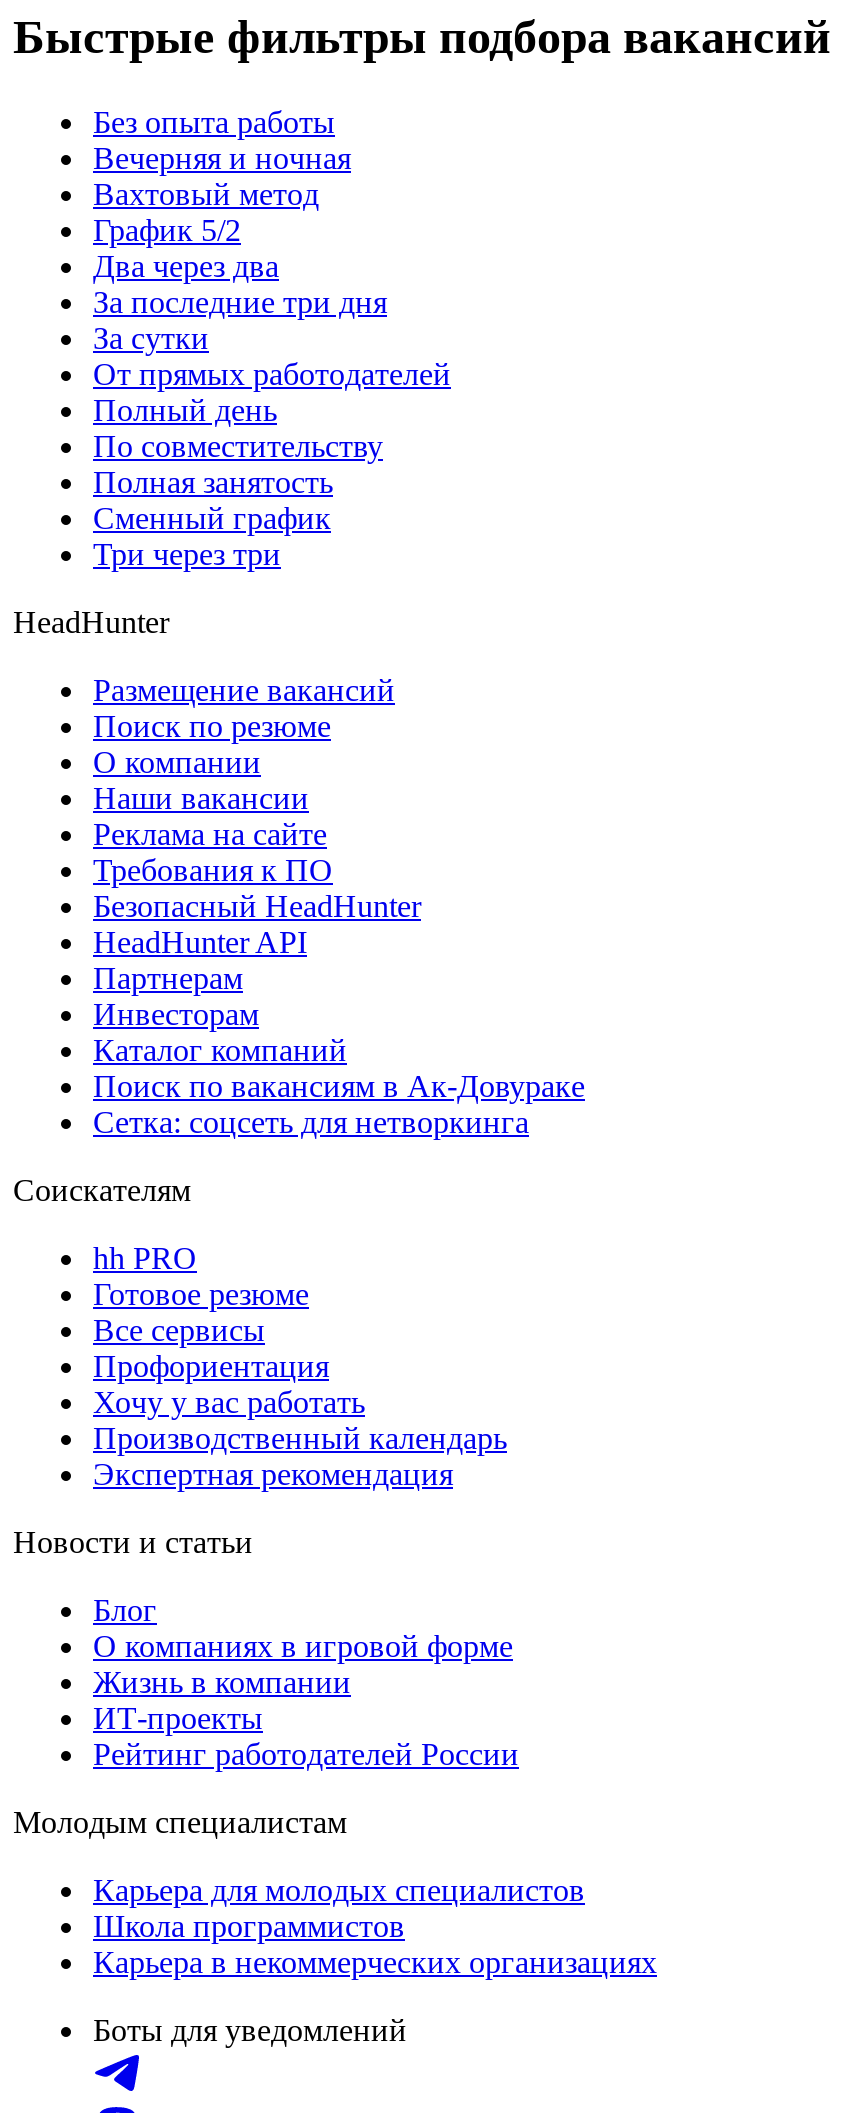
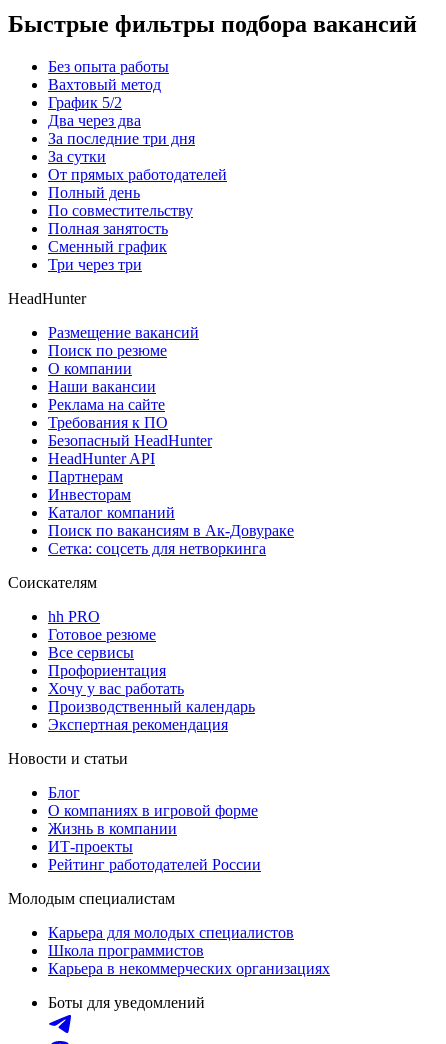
[93,141,351,175] Вечерняя и ночная -> none

